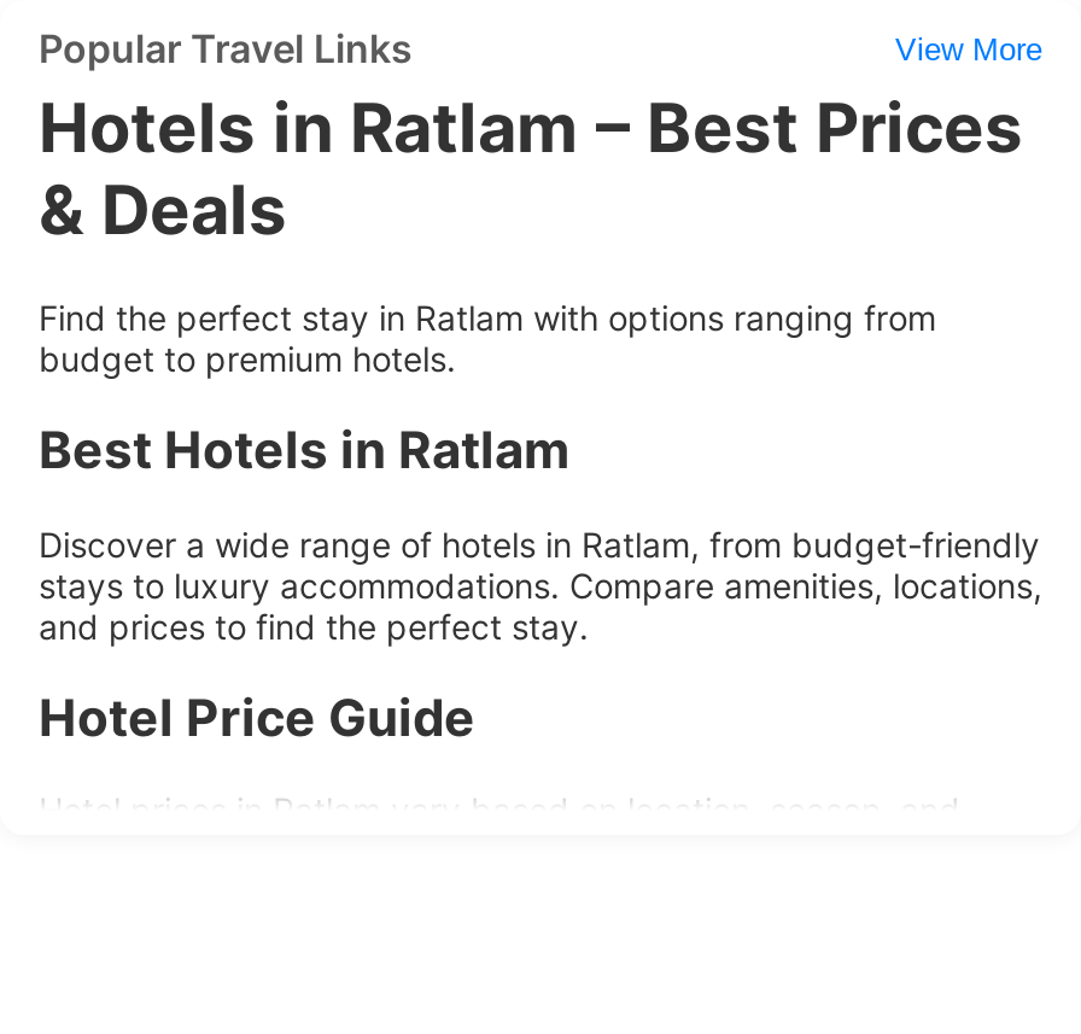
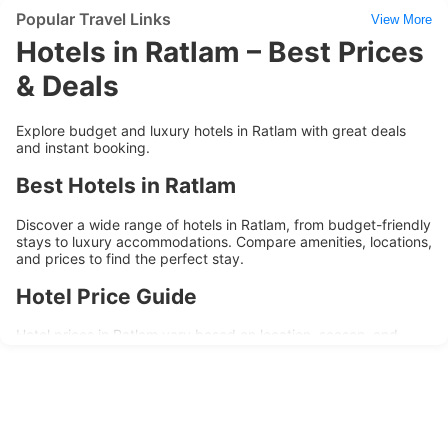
[39,296,936,378] Find the perfect stay in Ratlam with options ranging from | budget to premium hotels. -> [16,122,406,156] Explore budget and luxury hotels in Ratlam with great deals | and instant booking.

